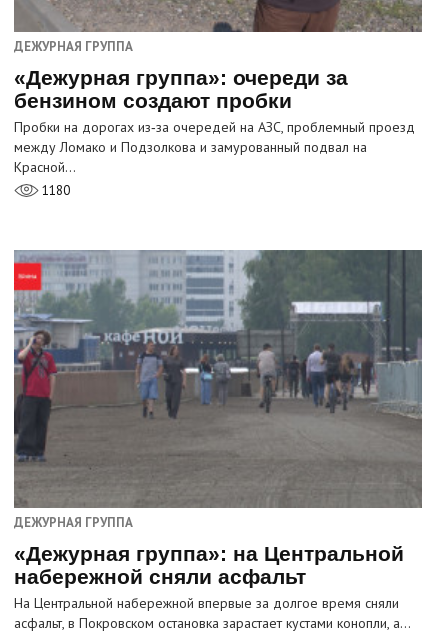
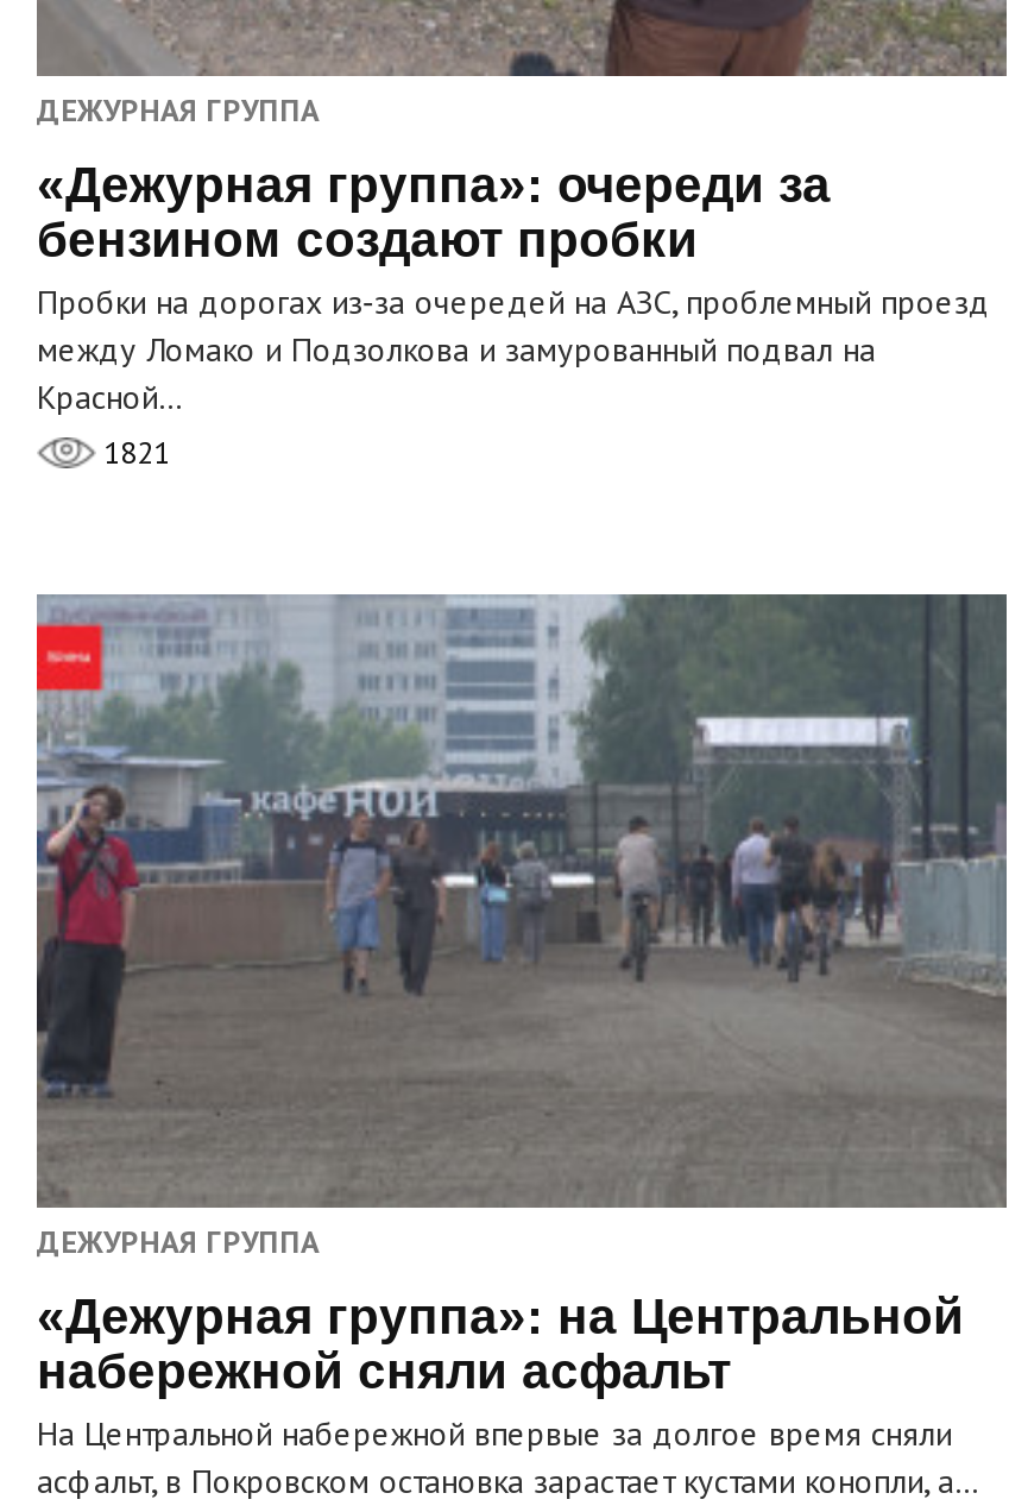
[39,182,70,199] 1180 -> [96,432,170,473] 1821

